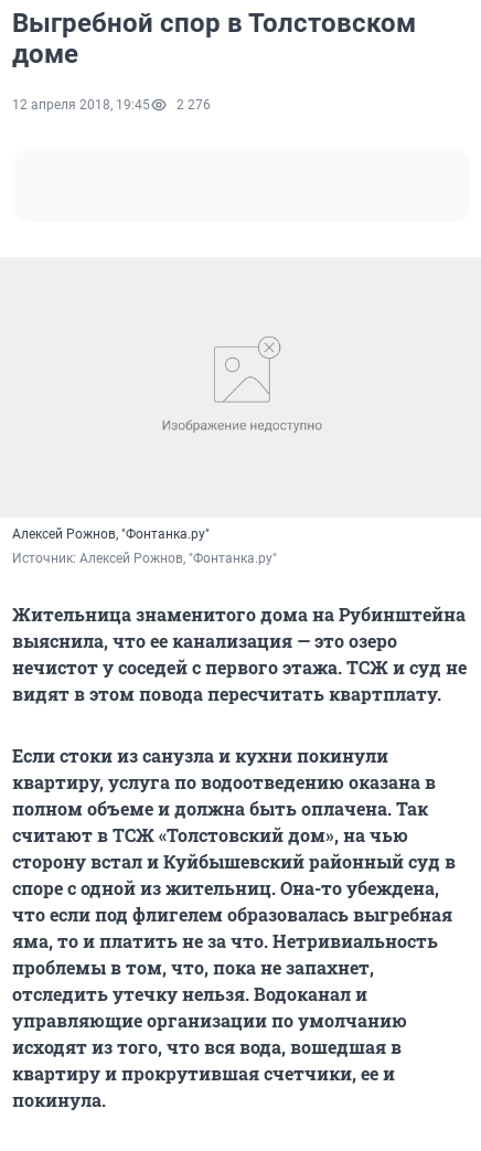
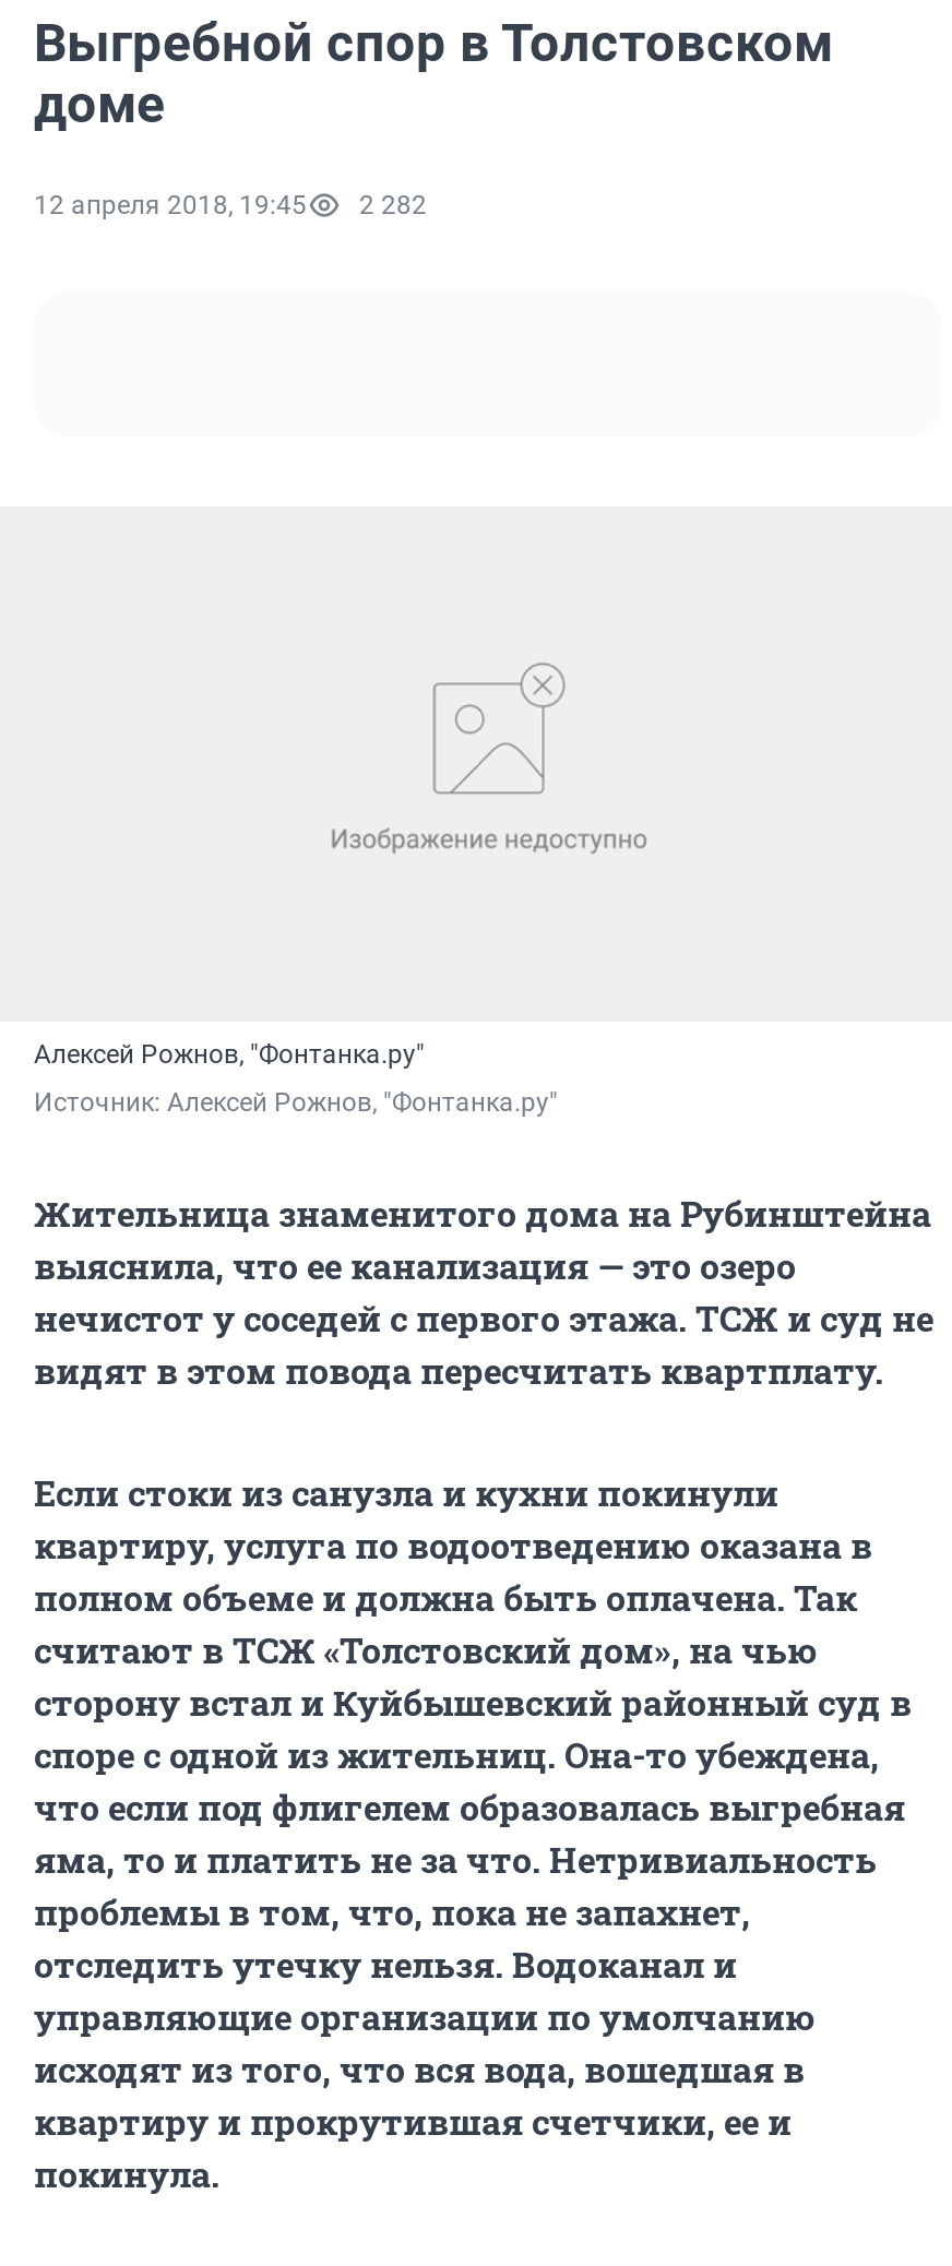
[12,97,211,113] 12 апреля 2018, 19:45 2 276 -> [34,190,427,221] 12 апреля 2018, 19:45 2 282

